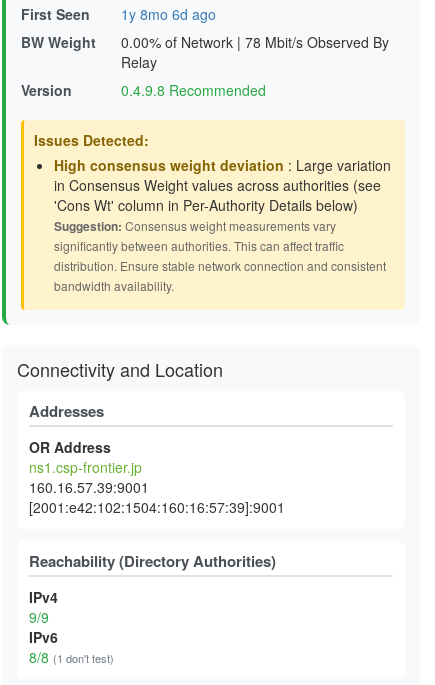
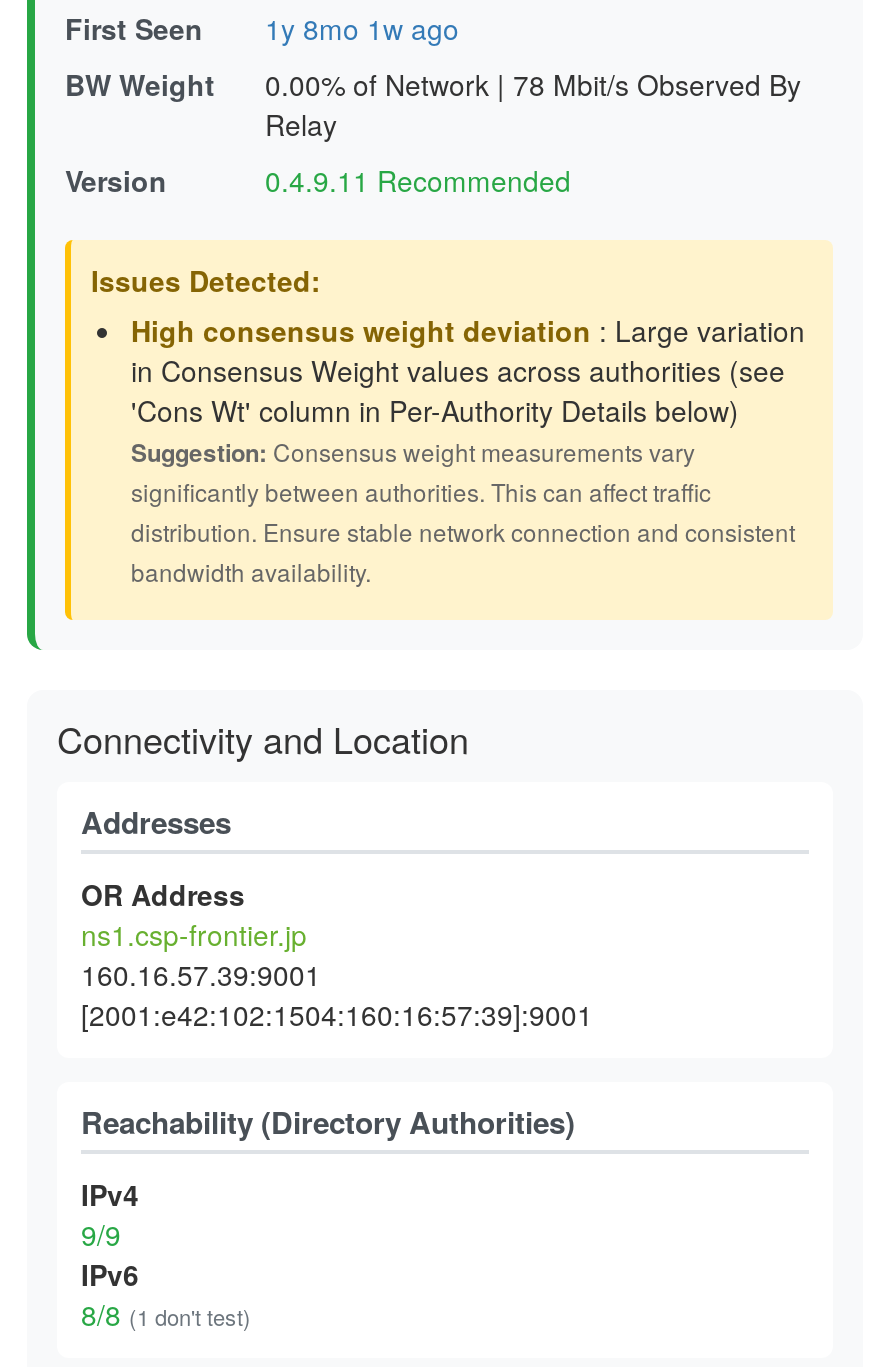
[21,4,216,24] First Seen 1y 8mo 6d ago -> [65,8,459,48] First Seen 1y 8mo 1w ago
[121,80,266,100] 0.4.9.8 Recommended -> [265,160,571,200] 0.4.9.11 Recommended

